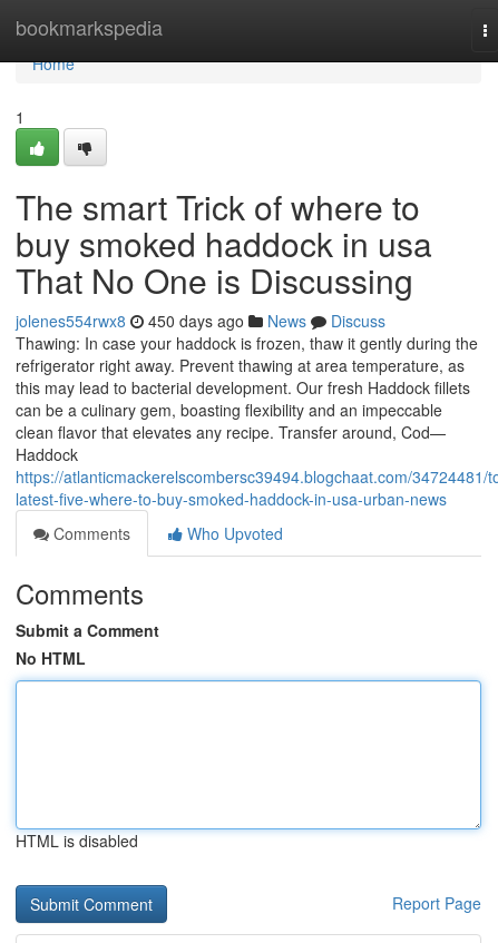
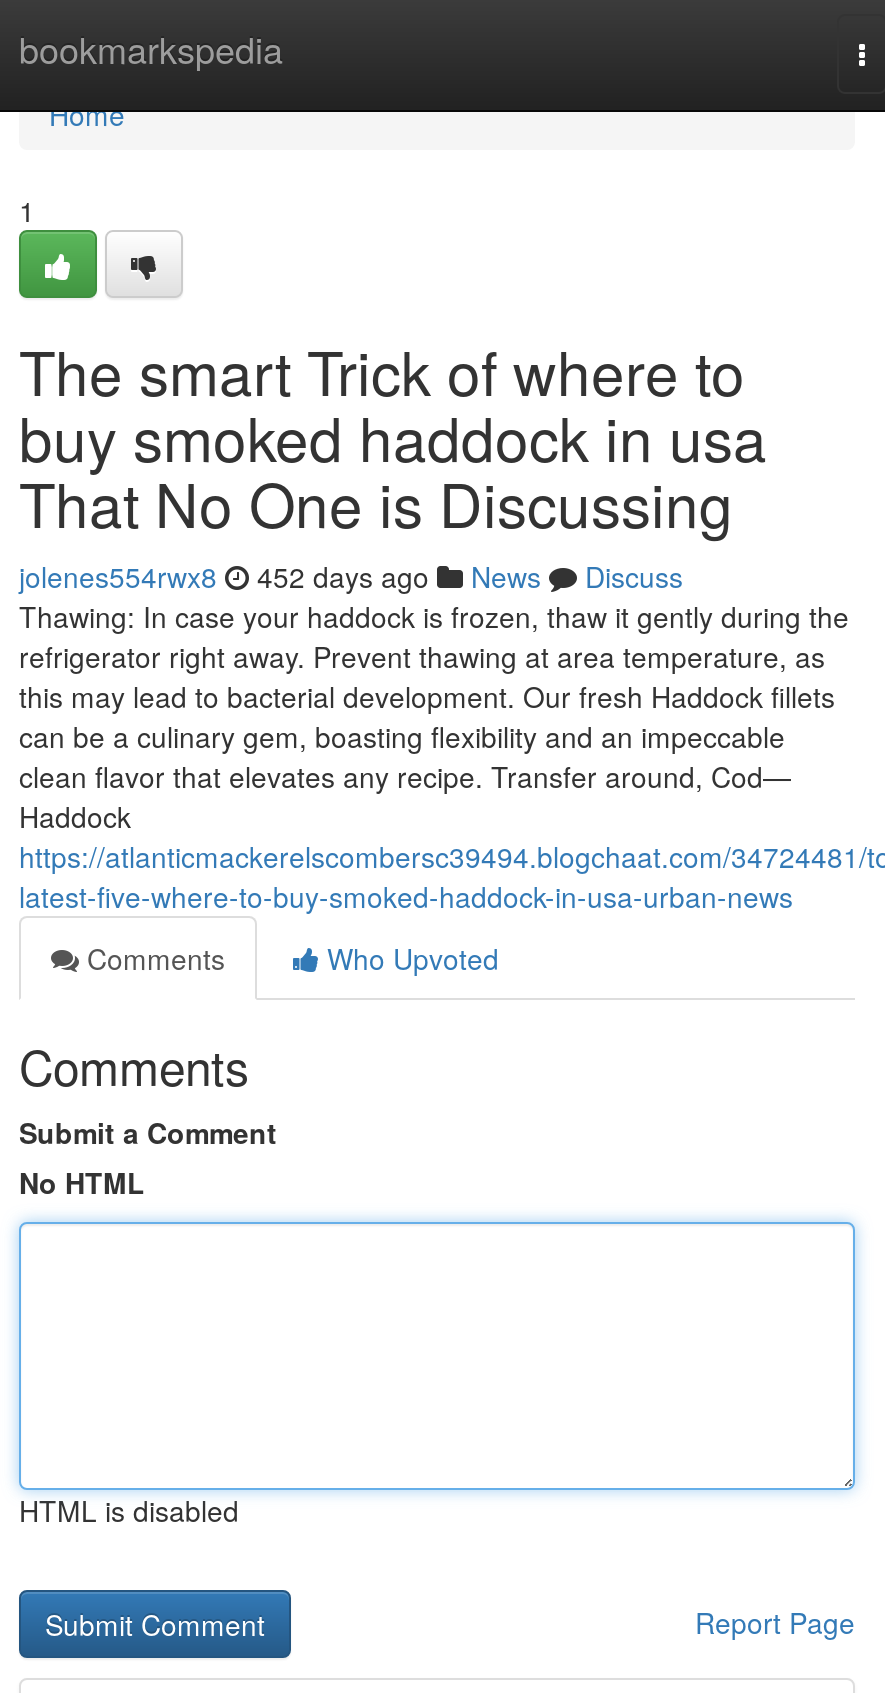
[16,310,385,332] jolenes554rwx8 450 days ago News Discuss -> [19,556,683,596] jolenes554rwx8 452 days ago News Discuss

